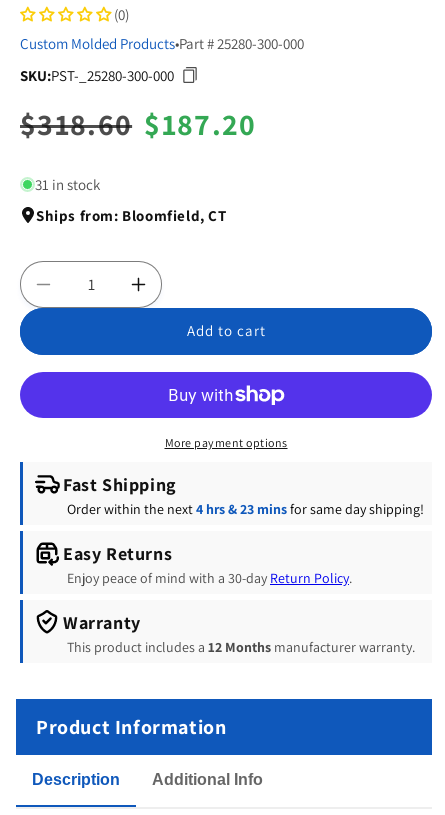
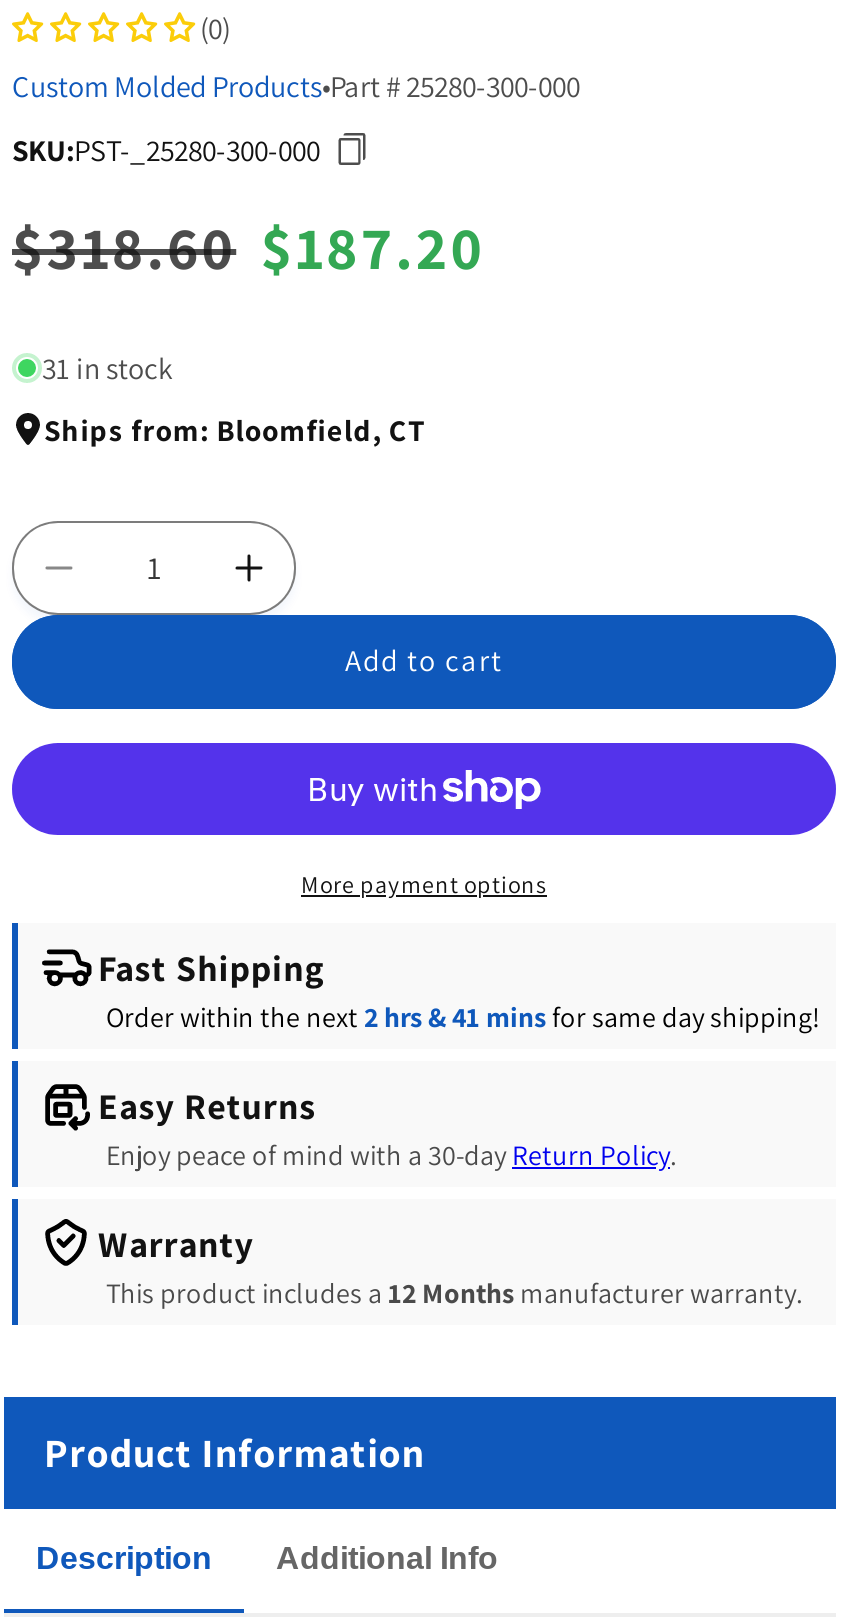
[67,500,424,518] Order within the next 4 hrs & 23 mins for same day shipping! -> [106,1000,820,1036] Order within the next 2 hrs & 41 mins for same day shipping!

